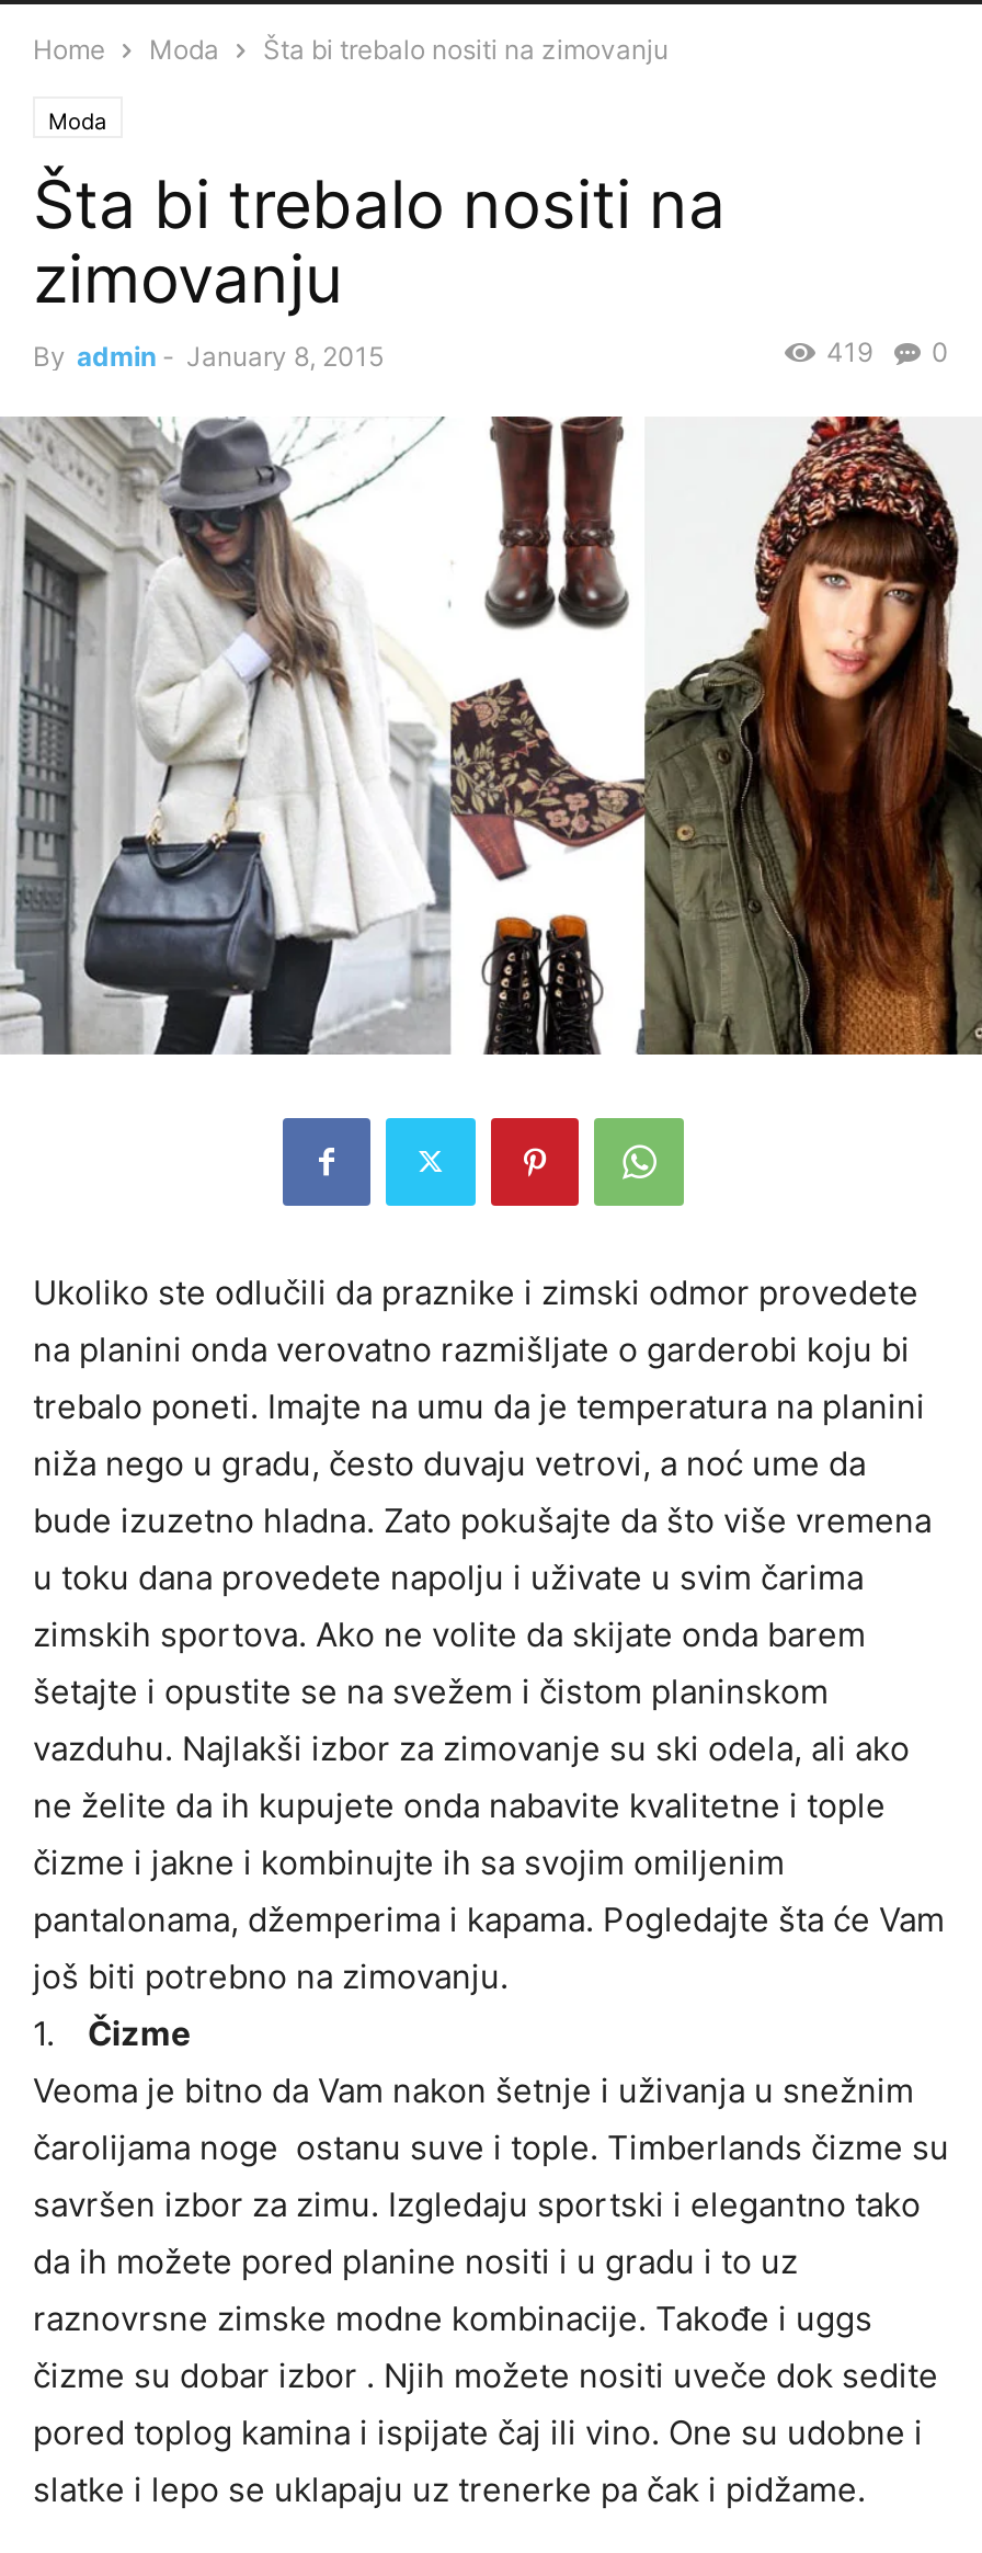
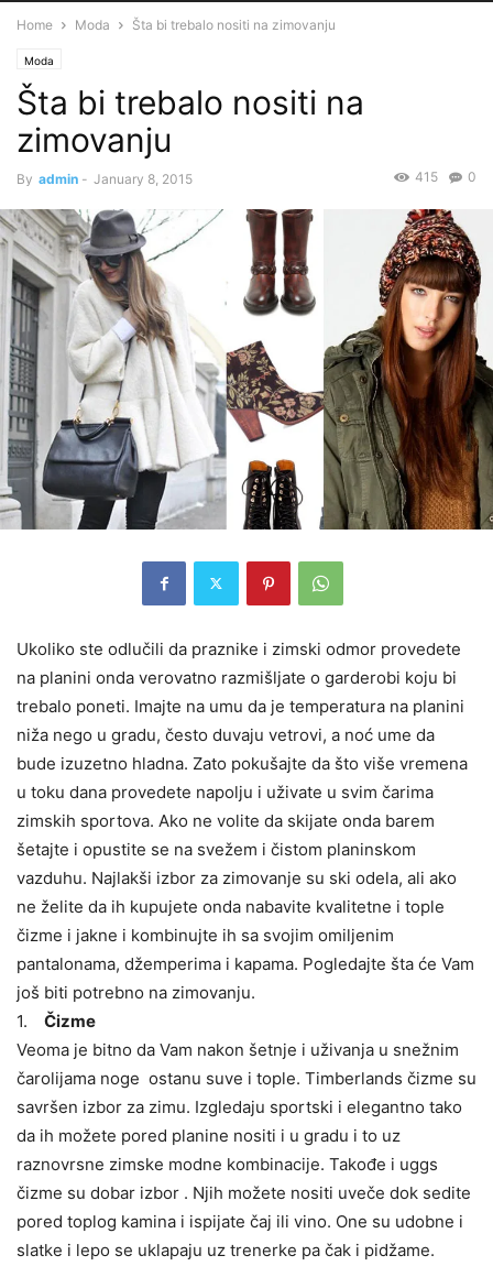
[826,335,949,368] 419 0 -> [415,168,476,185] 415 0

